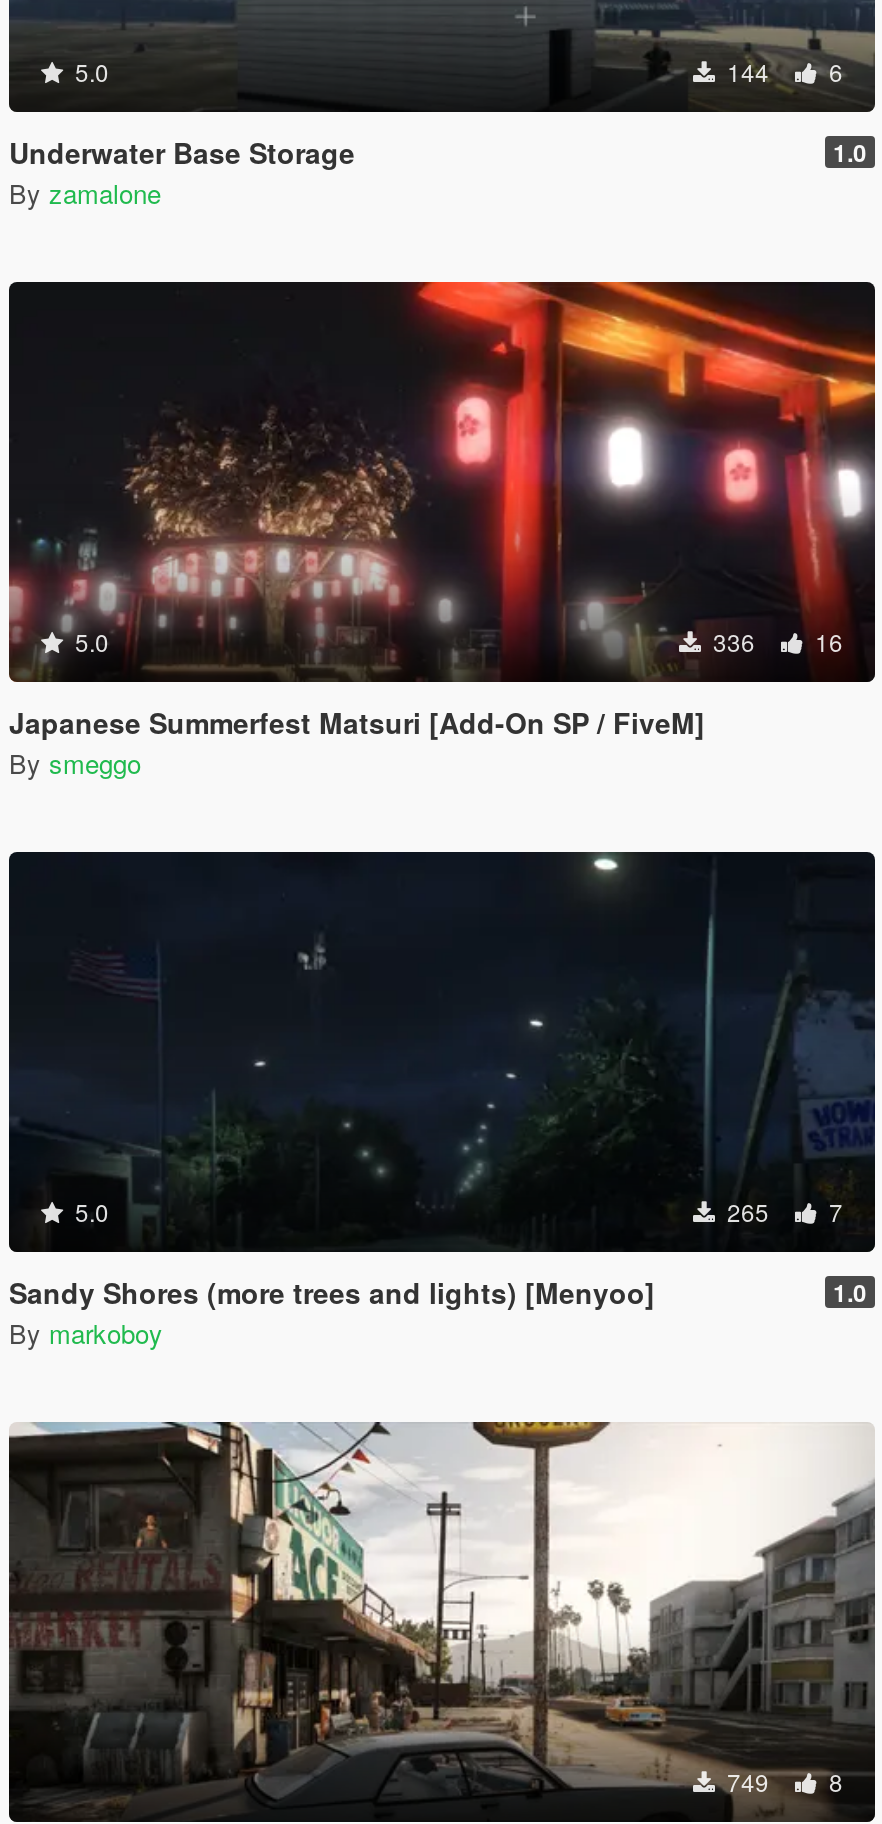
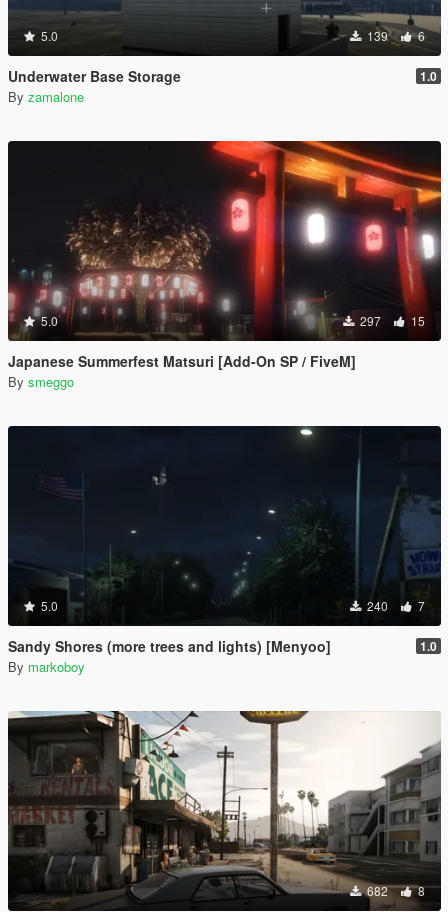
[721,54,843,88] 144 6 -> [364,27,425,44] 139 6
[707,624,761,658] 336 -> [357,312,384,329] 297
[809,624,843,658] 16 -> [408,312,425,329] 15
[721,1194,843,1228] 265 7 -> [364,597,425,614] 240 7
[721,1764,843,1798] 749 8 -> [364,882,425,899] 682 8

